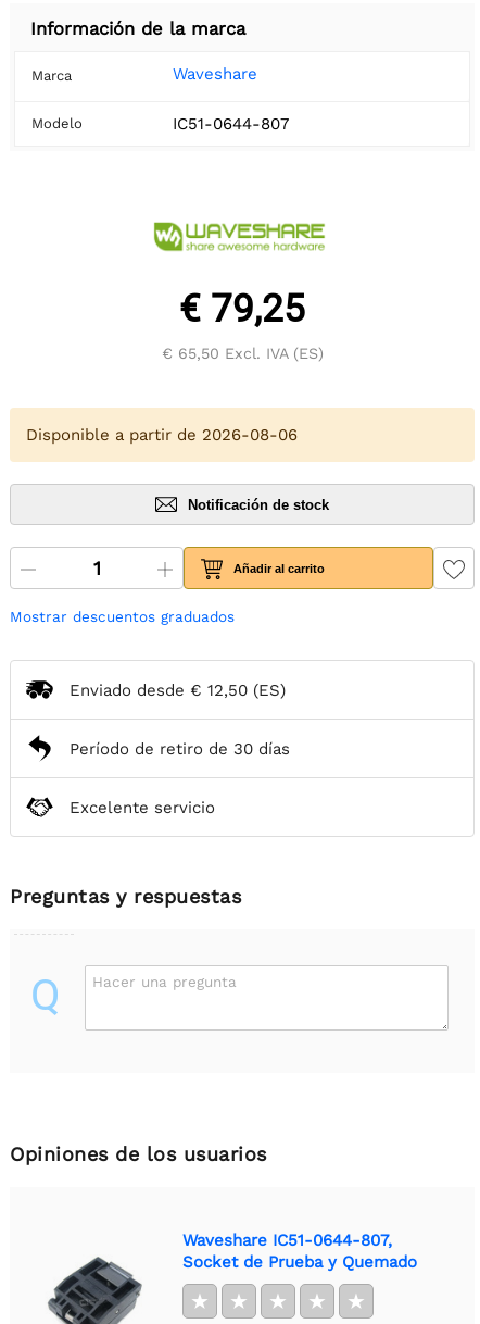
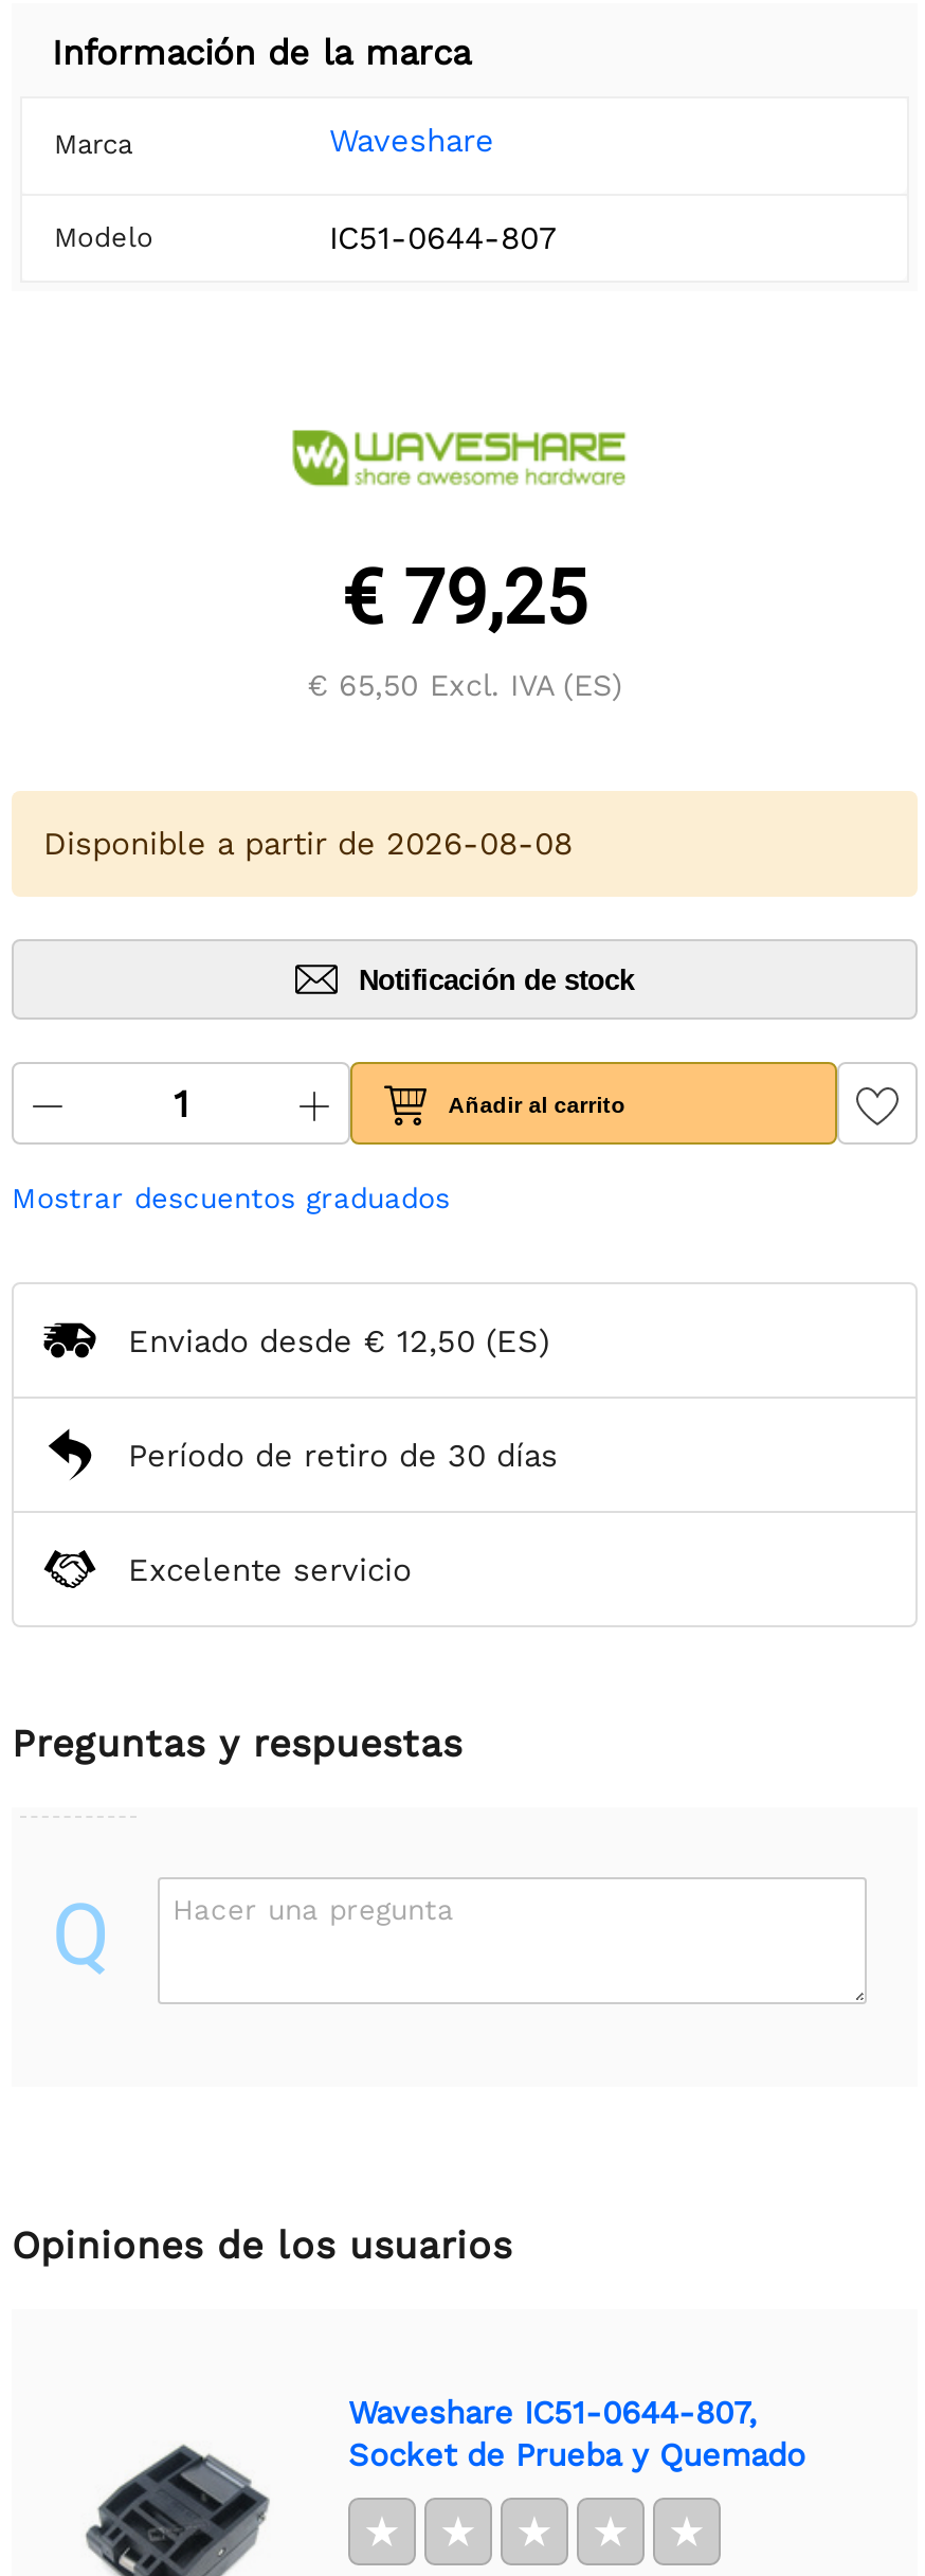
[26,425,298,445] Disponible a partir de 2026-08-06 -> [43,826,573,864] Disponible a partir de 2026-08-08

